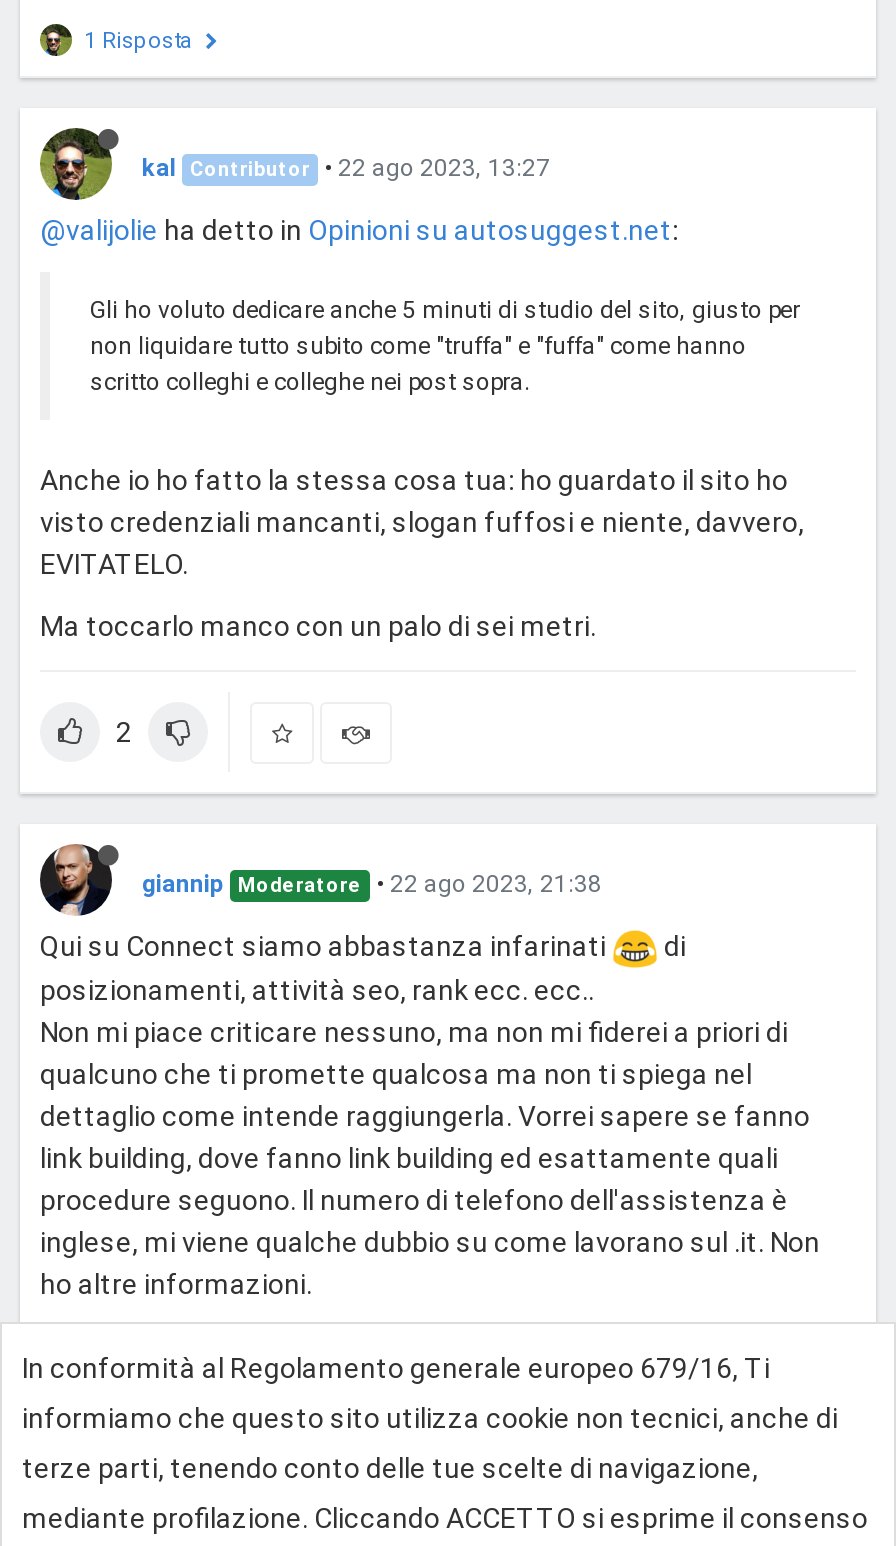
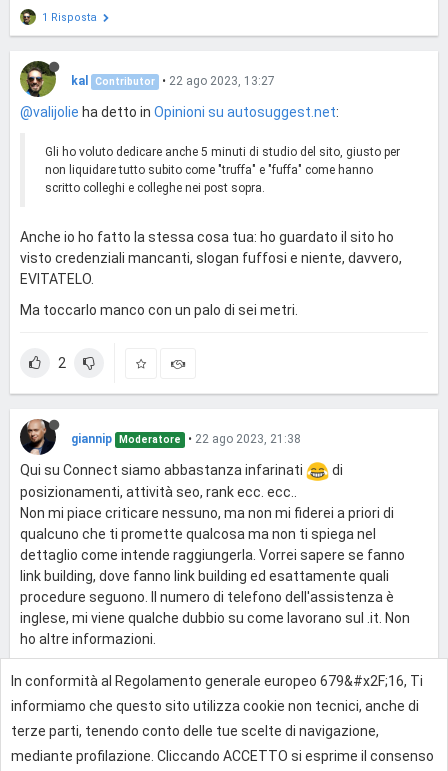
[22,1352,770,1384] In conformità al Regolamento generale europeo 679/16, Ti -> [11,673,423,689] In conformità al Regolamento generale europeo 679&#x2F;16, Ti

